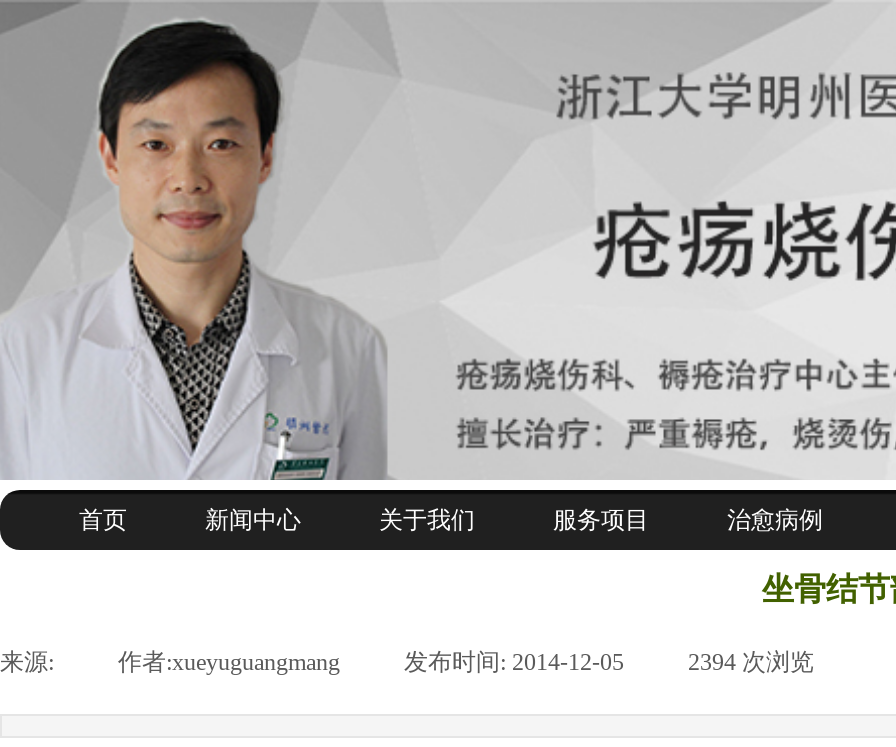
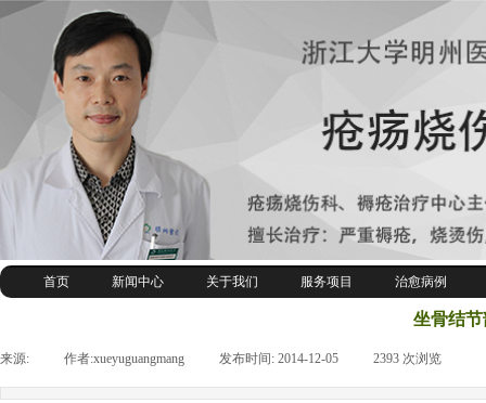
[688,648,814,676] 2394次浏览 -> [373,351,442,366] 2393次浏览

